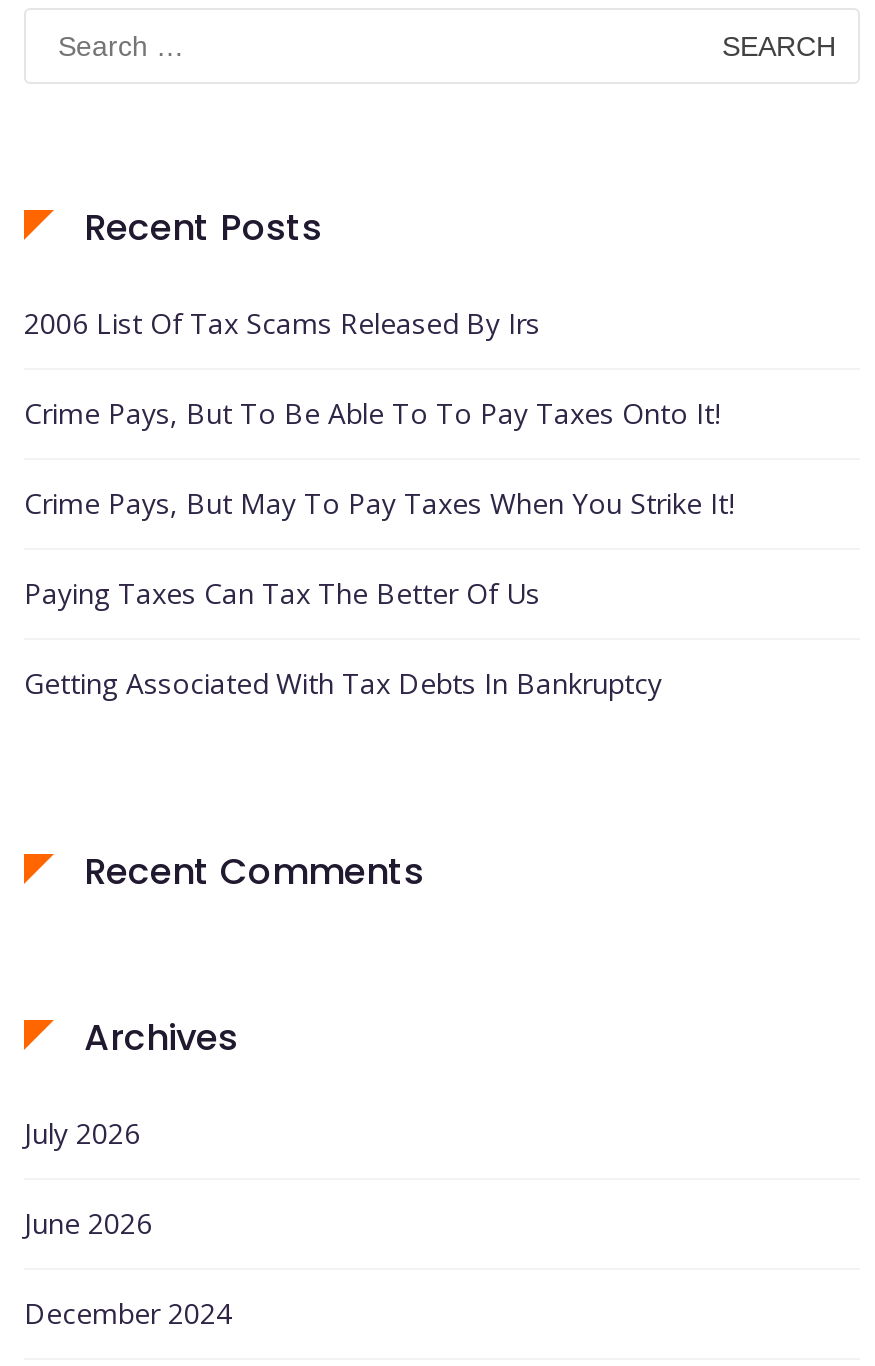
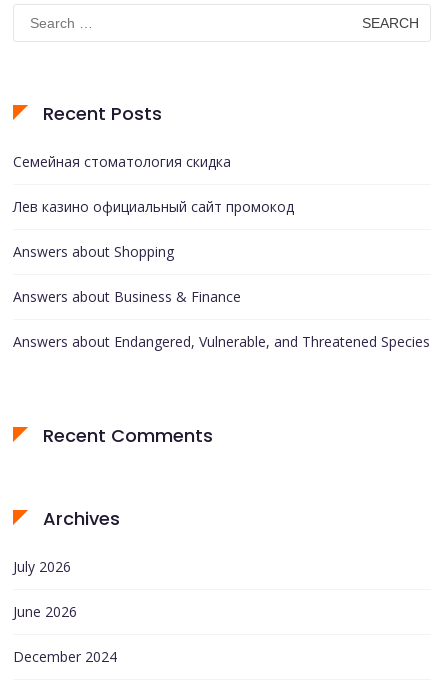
[24,304,540,342] 2006 List Of Tax Scams Released By Irs -> [13,152,231,171] Семейная стоматология скидка
[24,394,720,432] Crime Pays, But To Be Able To To Pay Taxes Onto It! -> [13,197,294,216] Лев казино официальный сайт промокод
[24,484,734,522] Crime Pays, But May To Pay Taxes When You Strike It! -> [13,242,174,261] Answers about Shopping
[24,574,540,612] Paying Taxes Can Tax The Better Of Us -> [13,287,241,306] Answers about Business & Finance
[24,664,662,702] Getting Associated With Tax Debts In Bankruptcy -> [13,332,430,351] Answers about Endangered, Vulnerable, and Threatened Species

